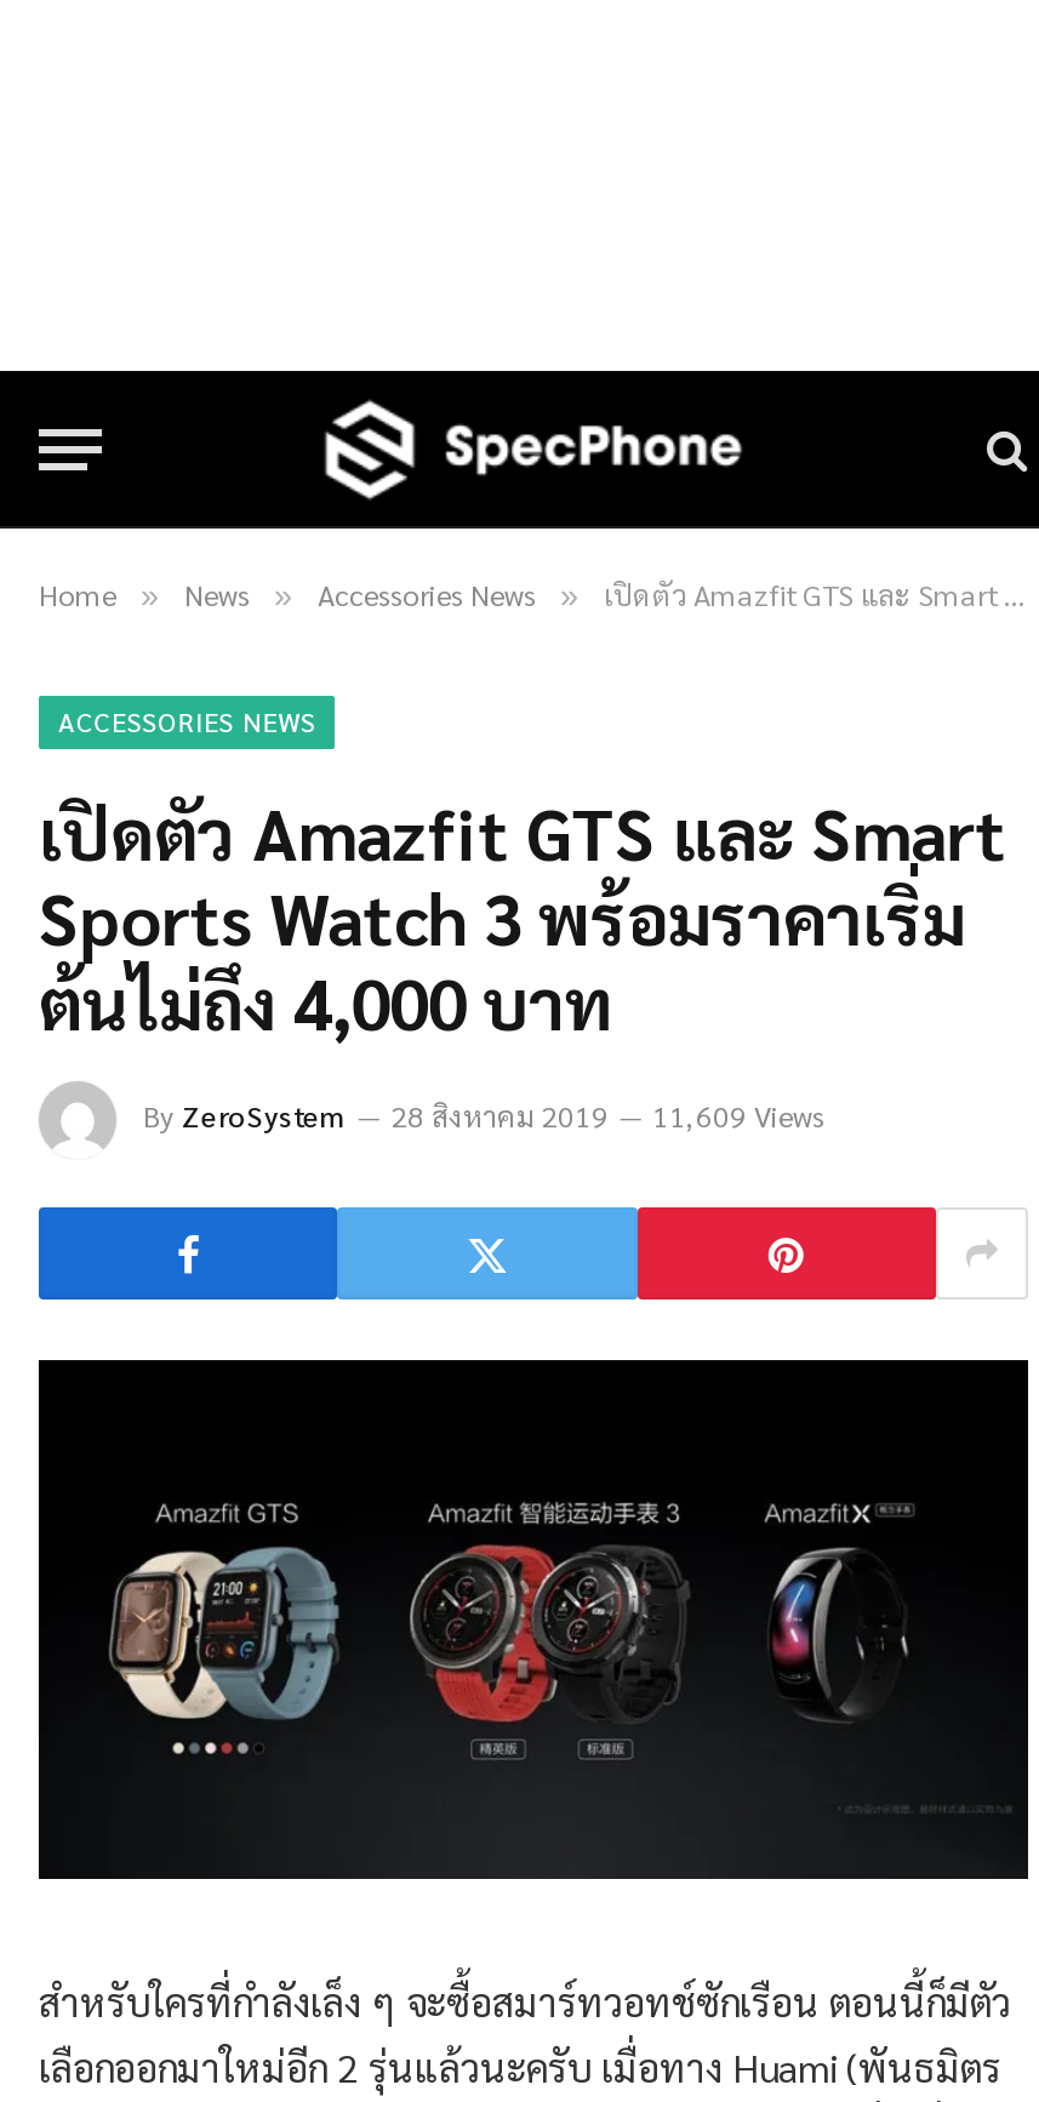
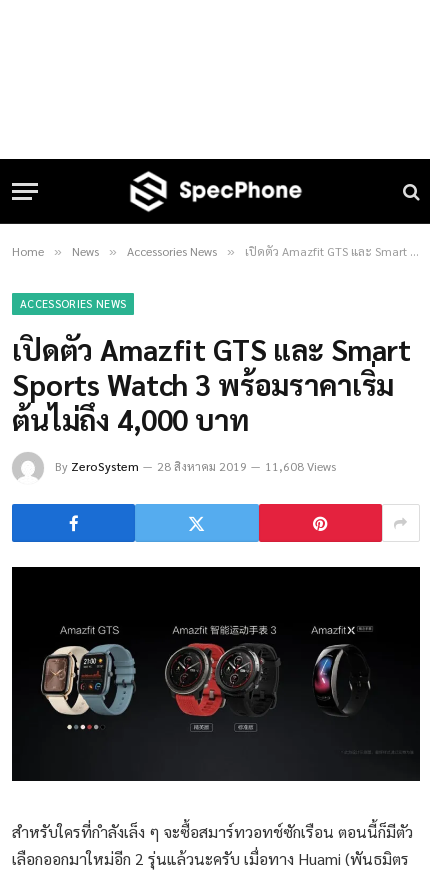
[143,1096,824,1135] By ZeroSystem 28 สิงหาคม 2019 11,609 Views -> [55,458,336,474] By ZeroSystem 28 สิงหาคม 2019 11,608 Views

